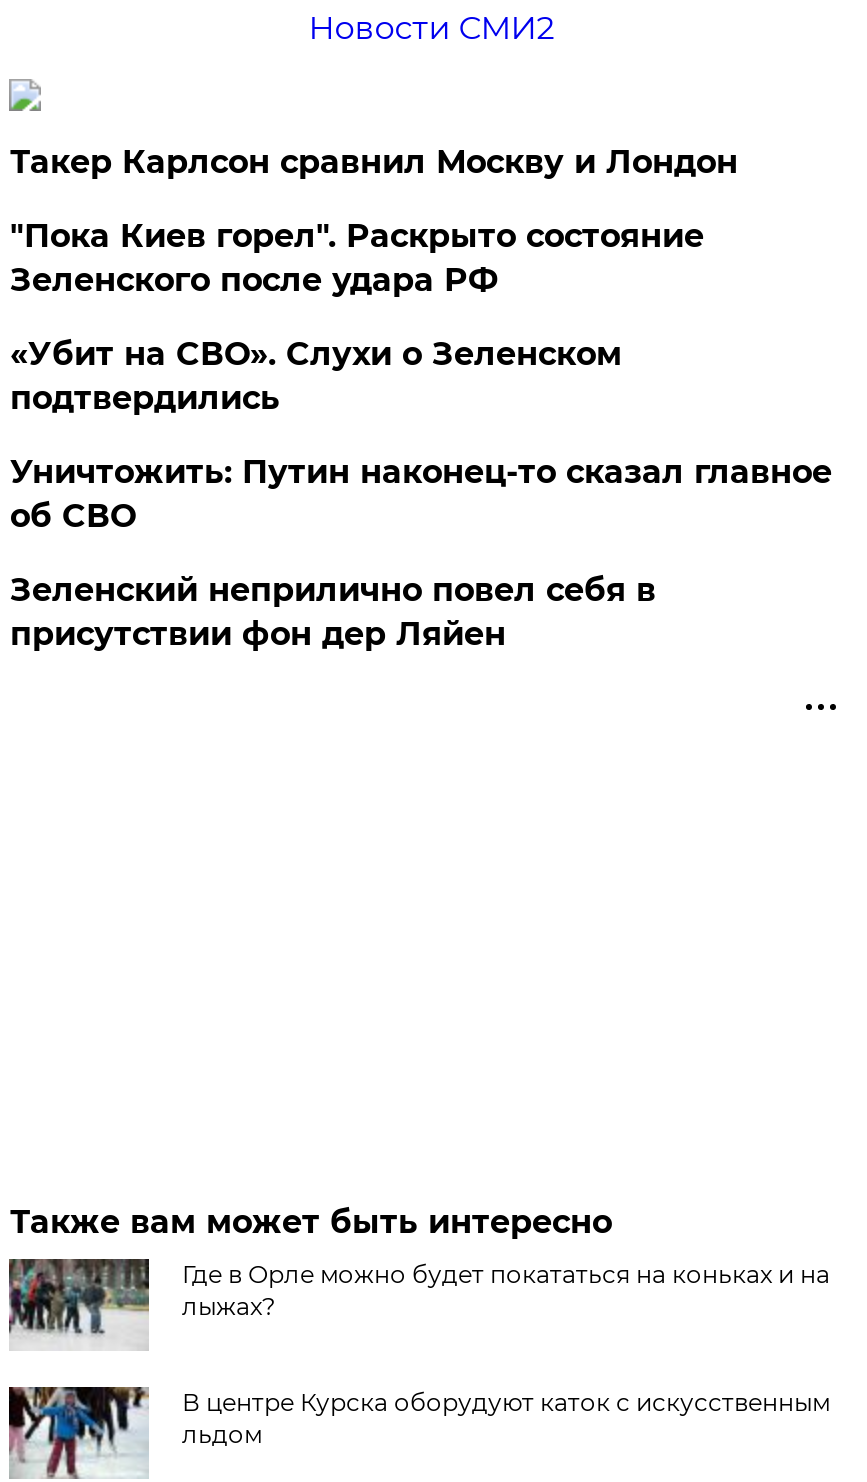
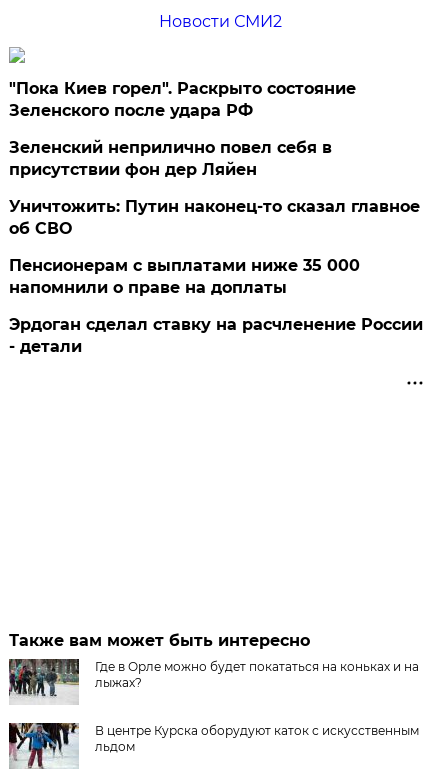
[10,143,738,181] Такер Карлсон сравнил Москву и Лондон -> none
moved [10,217,704,299] -> [9,79,356,120]: "Пока Киев горел". Раскрыто состояние | Зеленского после удара РФ
[10,335,622,417] «Убит на СВО». Слухи о Зеленском | подтвердились -> none
moved [10,453,832,535] -> [9,197,420,238]: Уничтожить: Путин наконец-то сказал главное | об СВО
moved [10,571,656,653] -> [9,138,332,179]: Зеленский неприлично повел cебя в | присутствии фон дер Ляйен
none -> [9,256,423,356] Пенсионерам с выплатами ниже 35 000 | напомнили о праве на доплаты | Эрдоган сделал ставку на расчленение России | - детали

